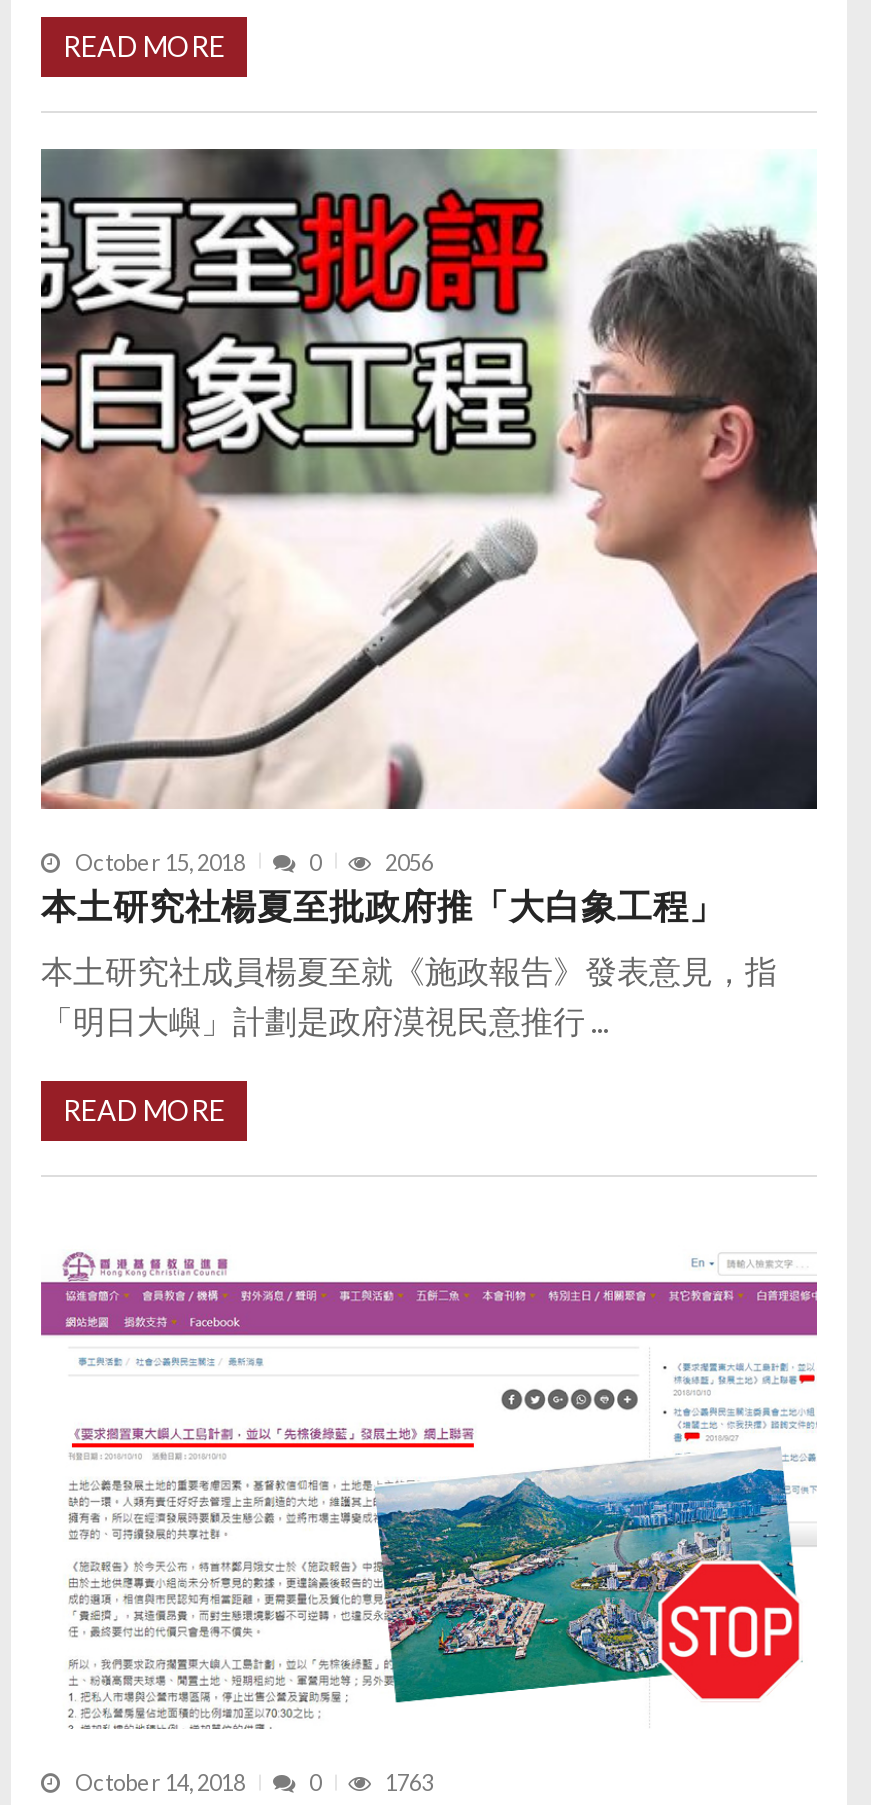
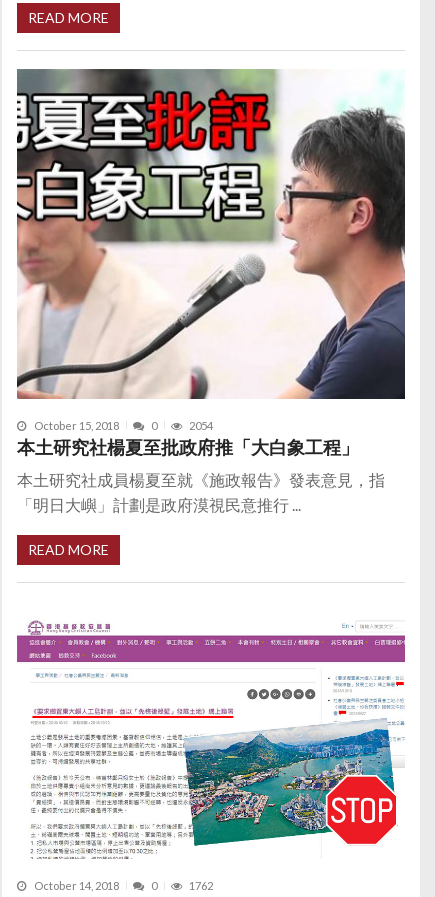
[385,848,433,874] 2056 -> [189,418,213,431] 2054
[385,1769,433,1795] 1763 -> [189,879,213,892] 1762

